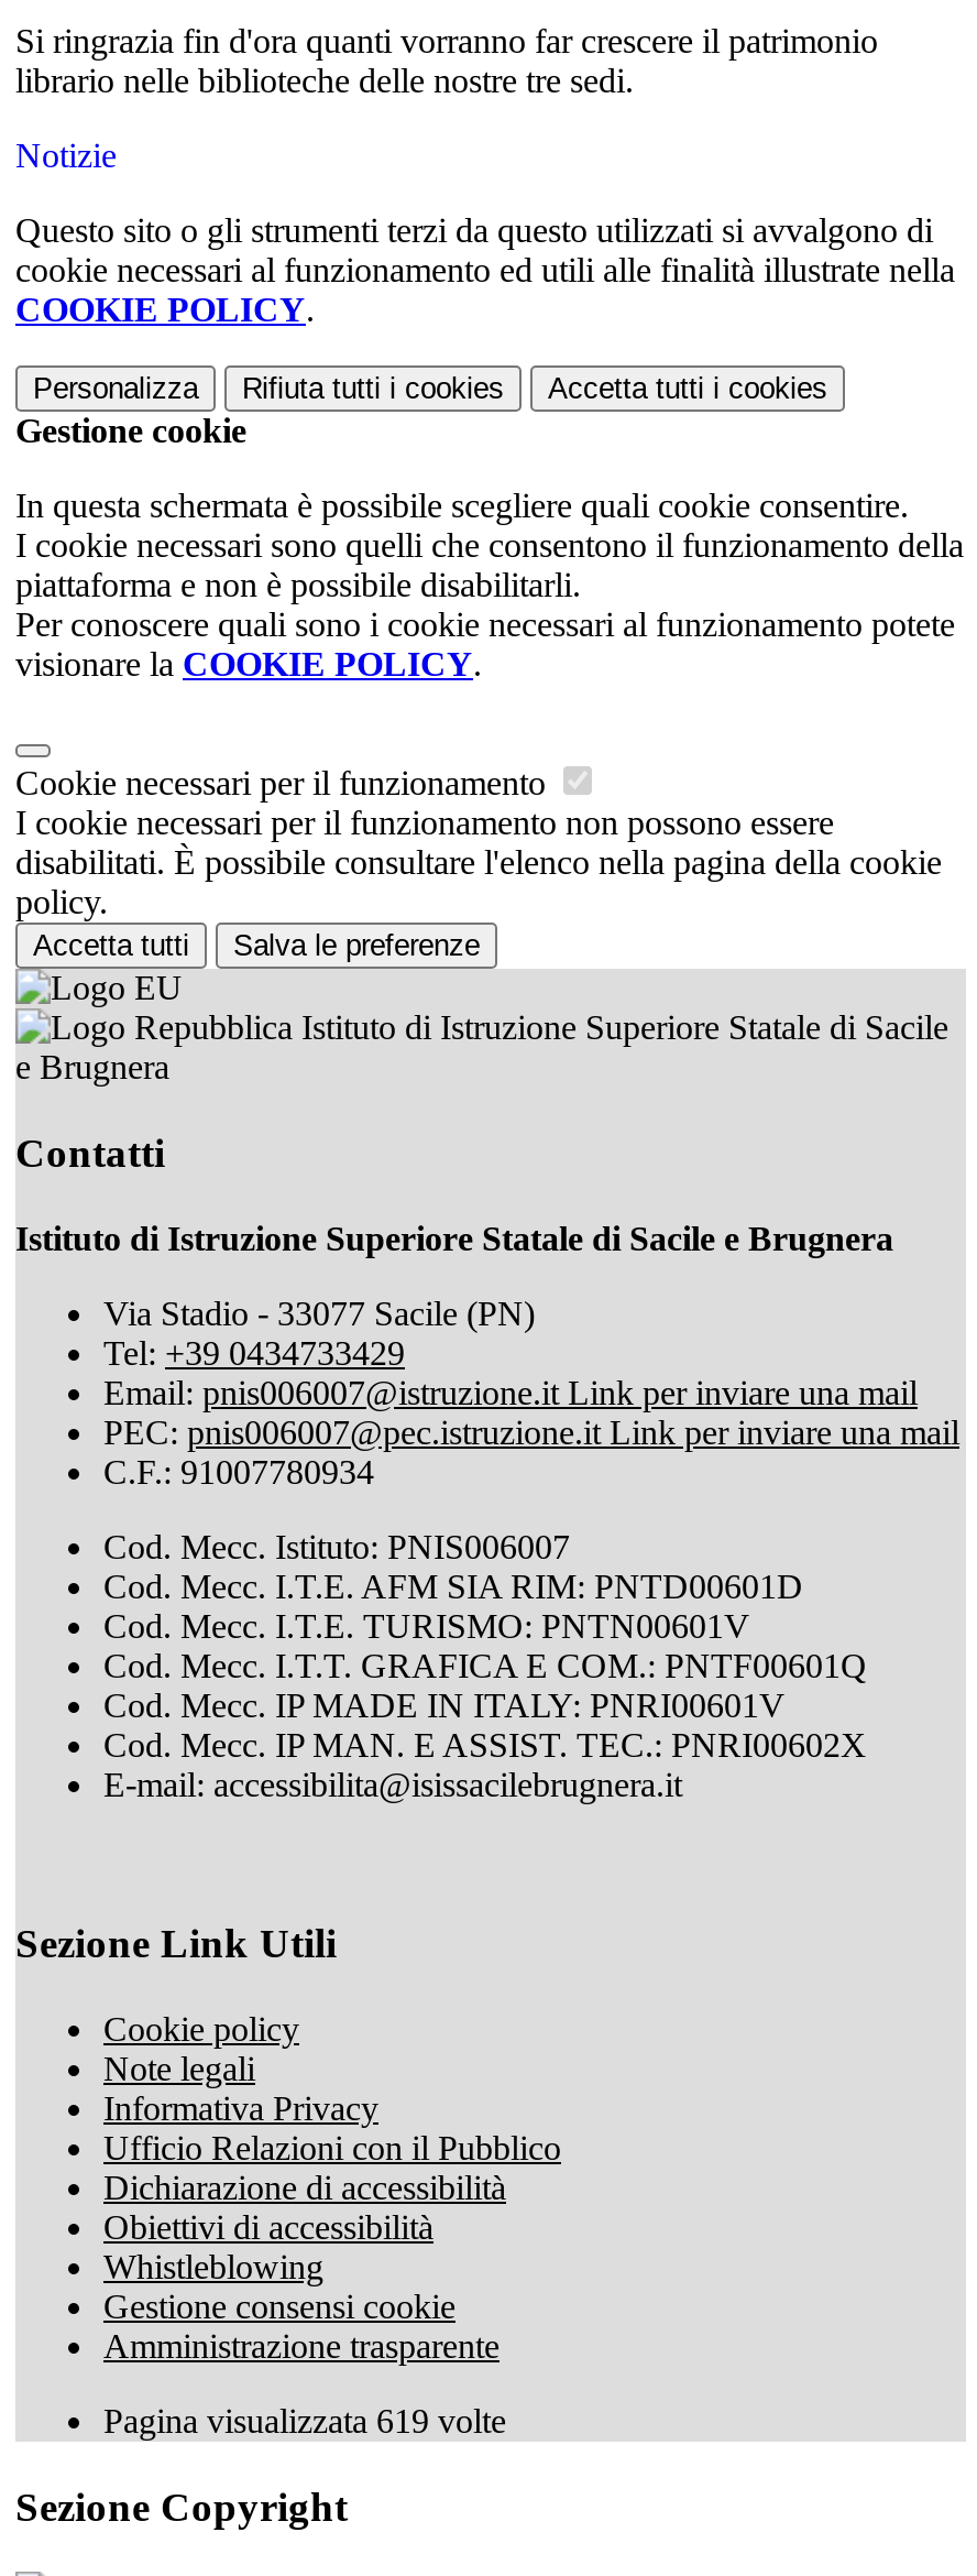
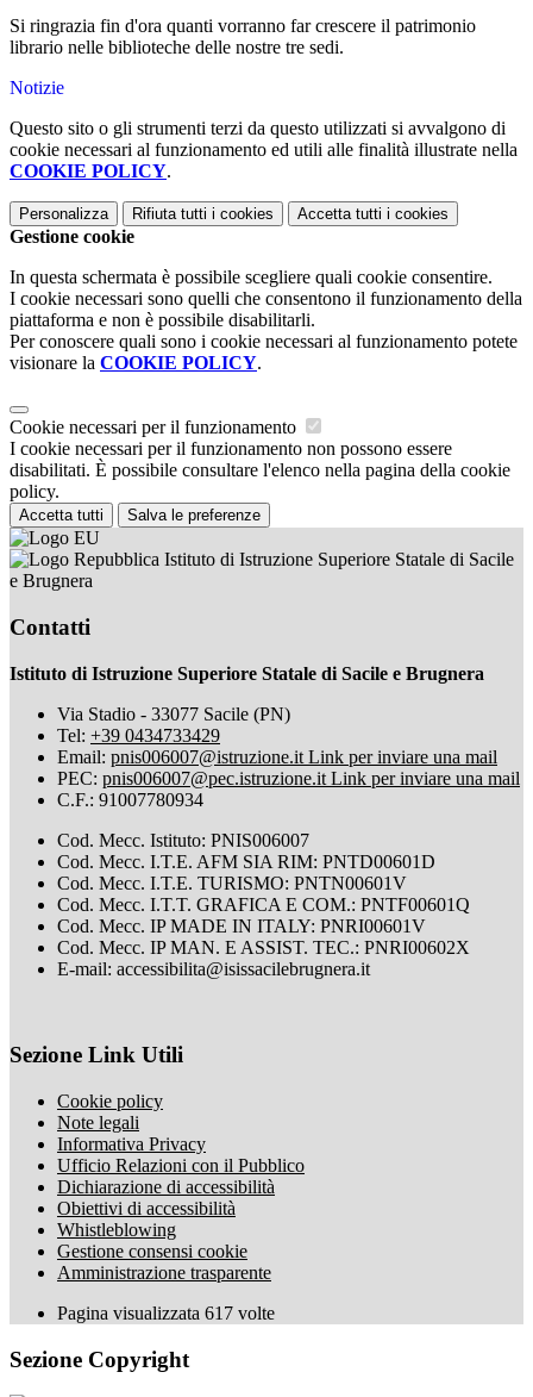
[103,2402,506,2439] Pagina visualizzata 619 volte -> [57,1303,275,1323] Pagina visualizzata 617 volte

